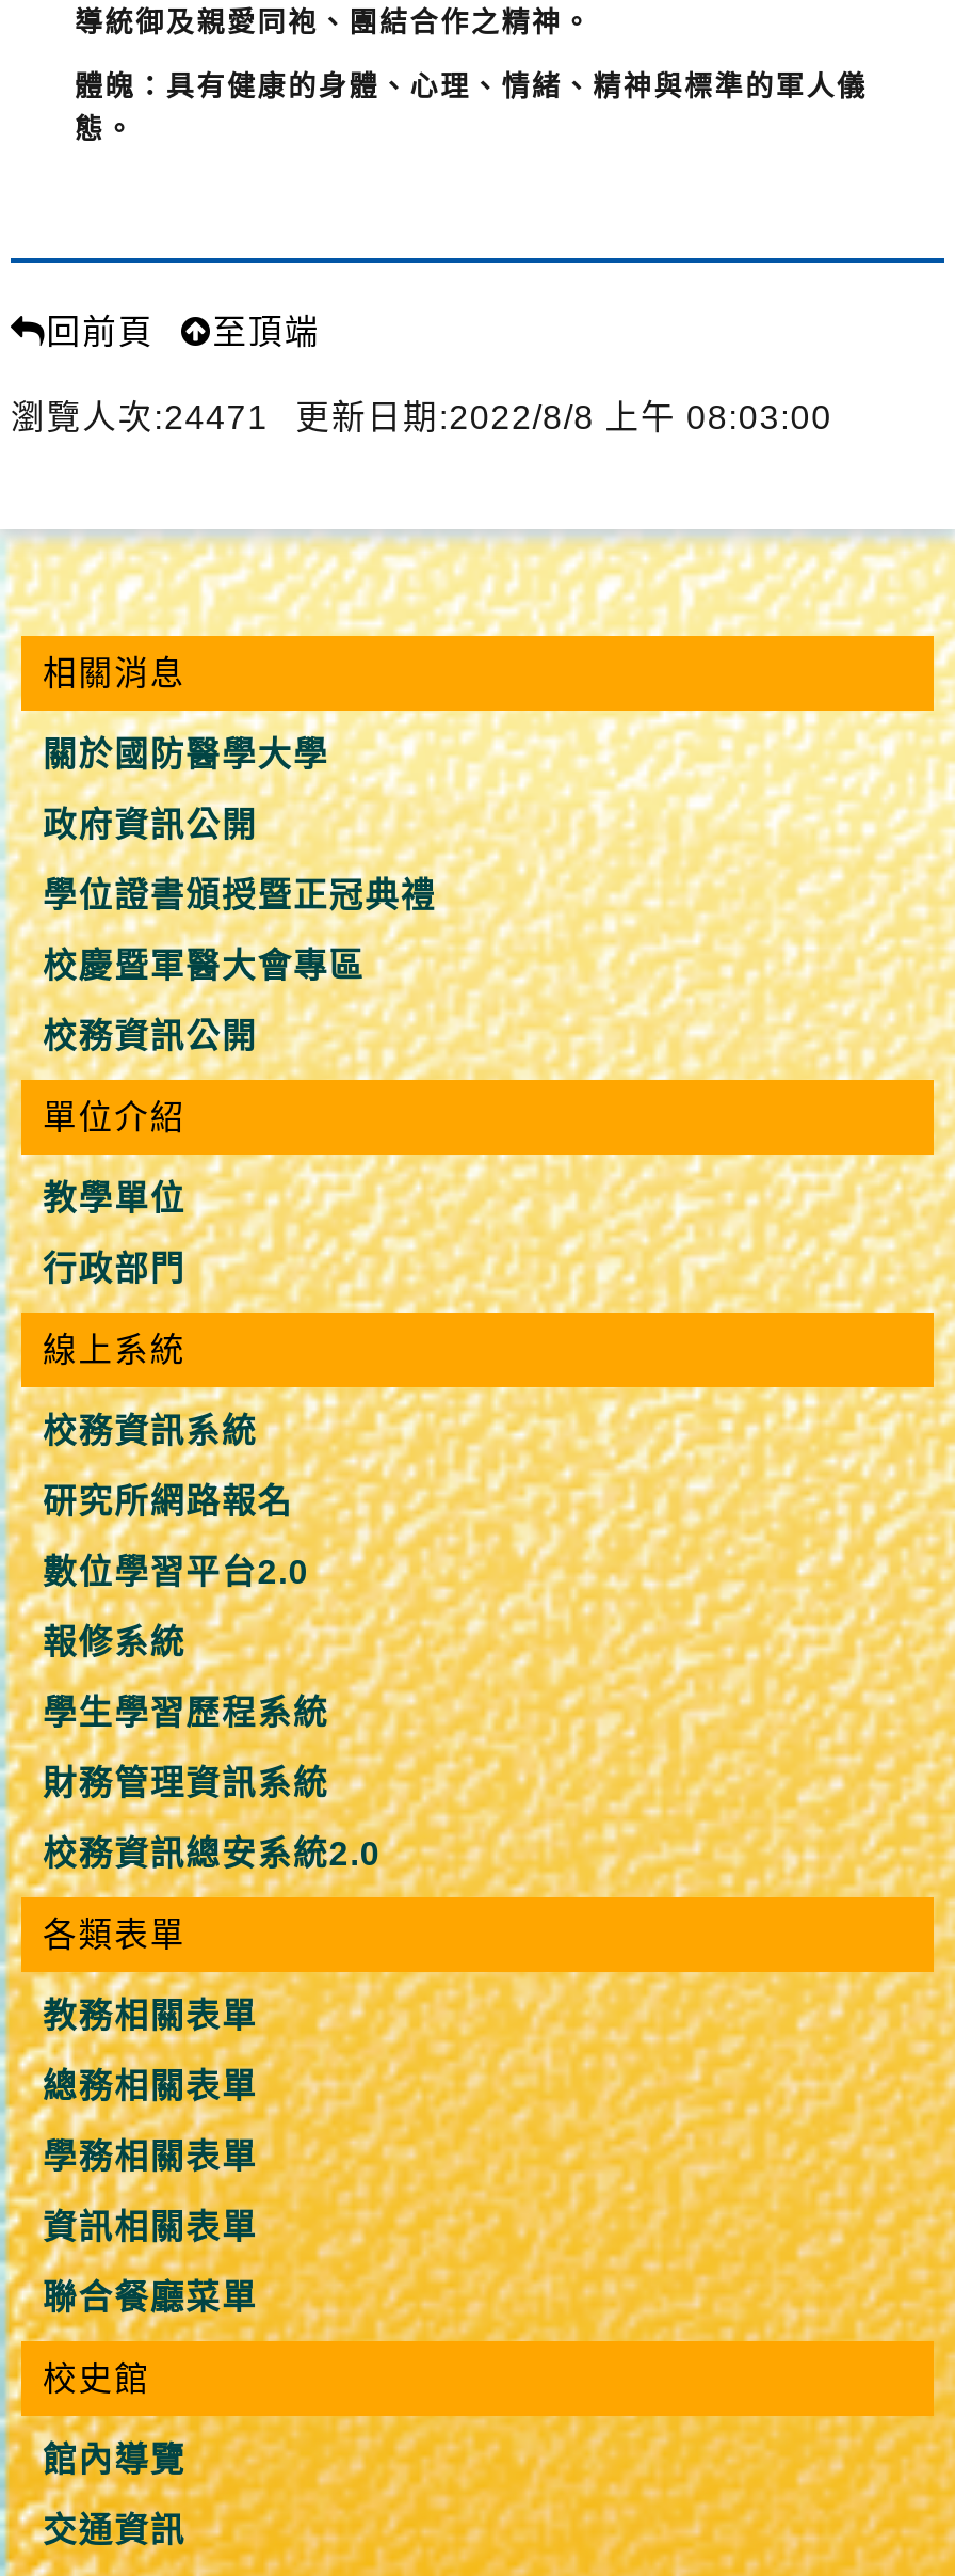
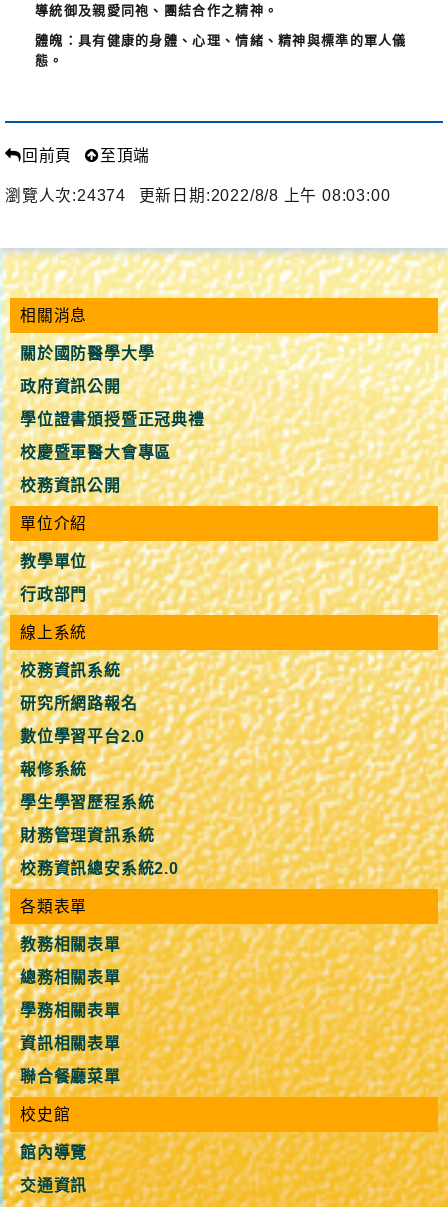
[11,400,832,436] 瀏覽人次:24471 更新日期:2022/8/8 上午 08:03:00 -> [5,187,390,204] 瀏覽人次:24374 更新日期:2022/8/8 上午 08:03:00

